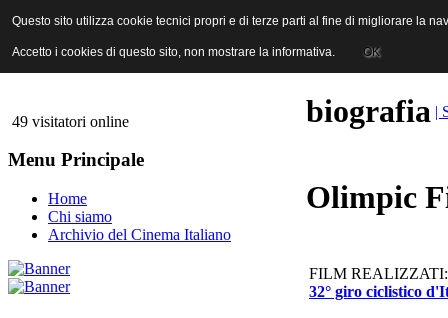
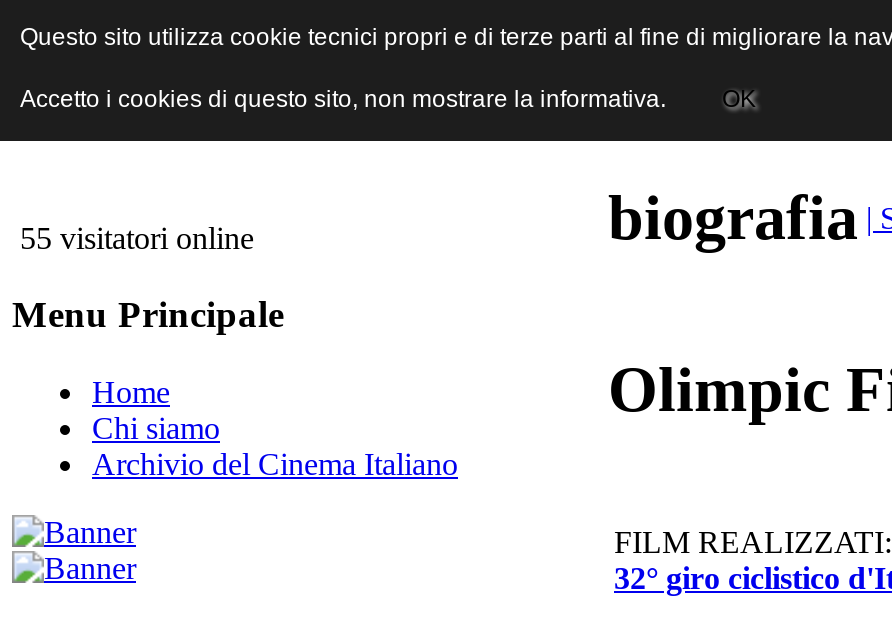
[8,113,129,130] 49 visitatori online -> [12,220,254,254] 55 visitatori online

